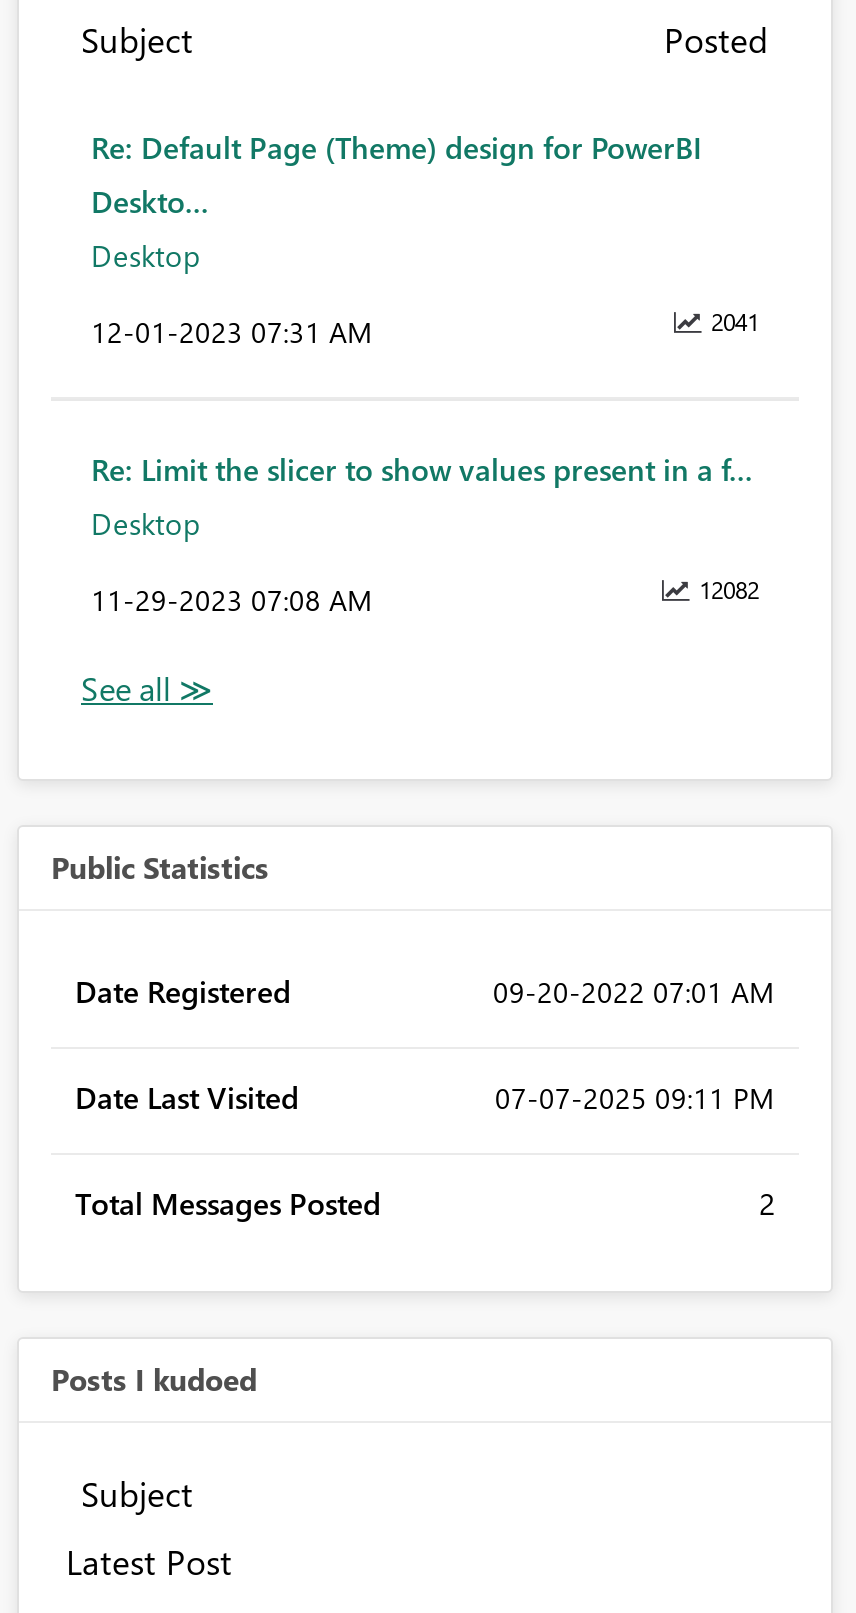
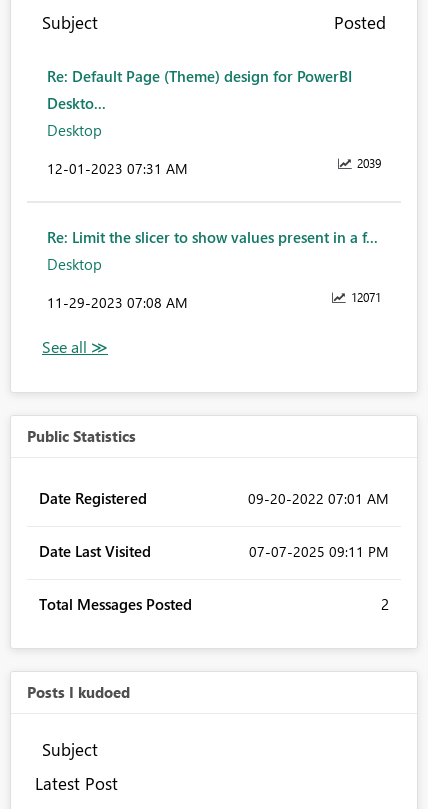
[705,306,759,338] 2041 -> [354,155,381,171] 2039
[693,574,759,606] 12082 -> [348,289,381,305] 12071

